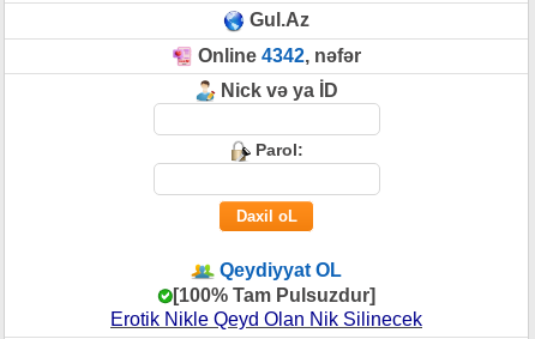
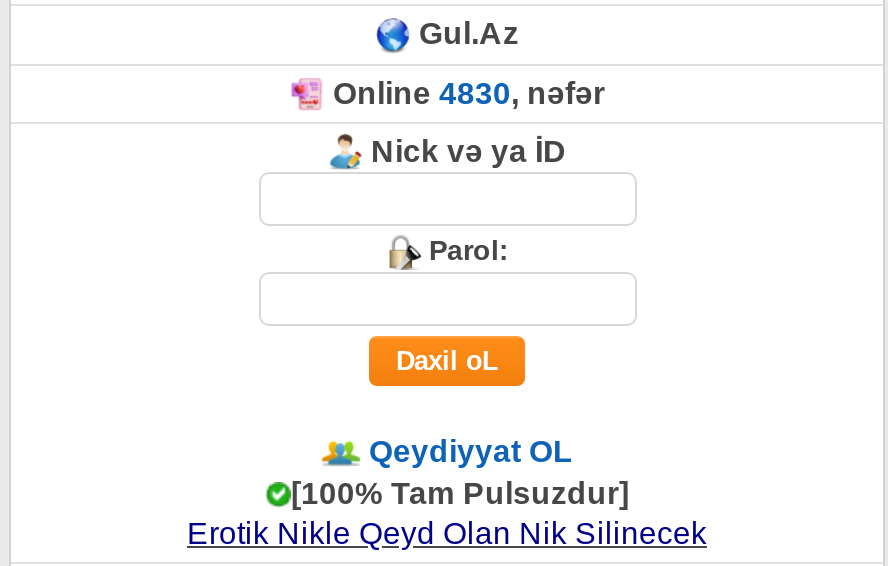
[198,45,361,65] Online 4342, nəfər -> [333,75,605,109] Online 4830, nəfər

